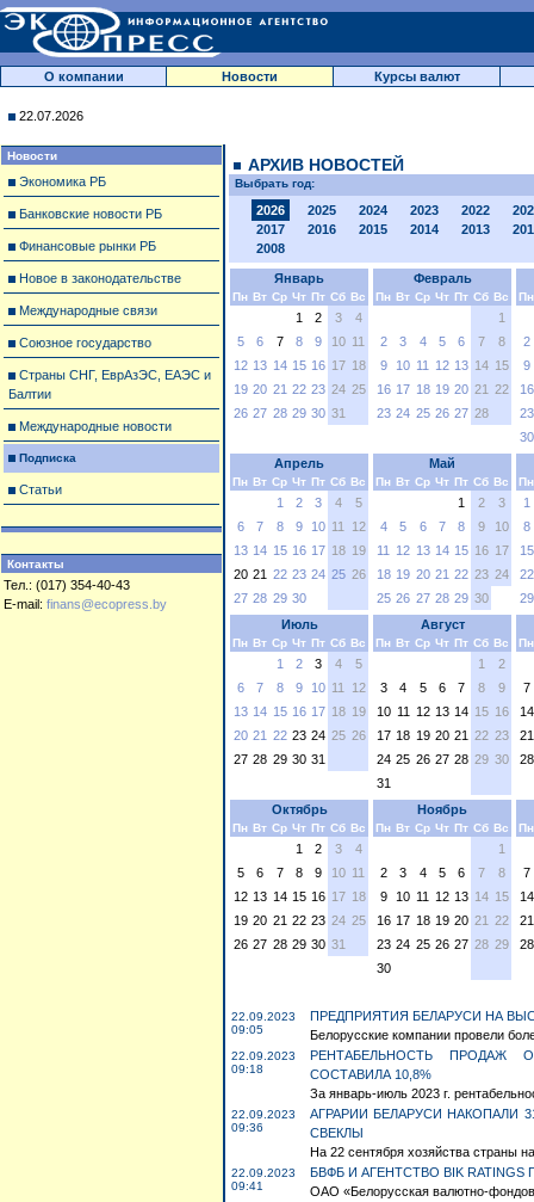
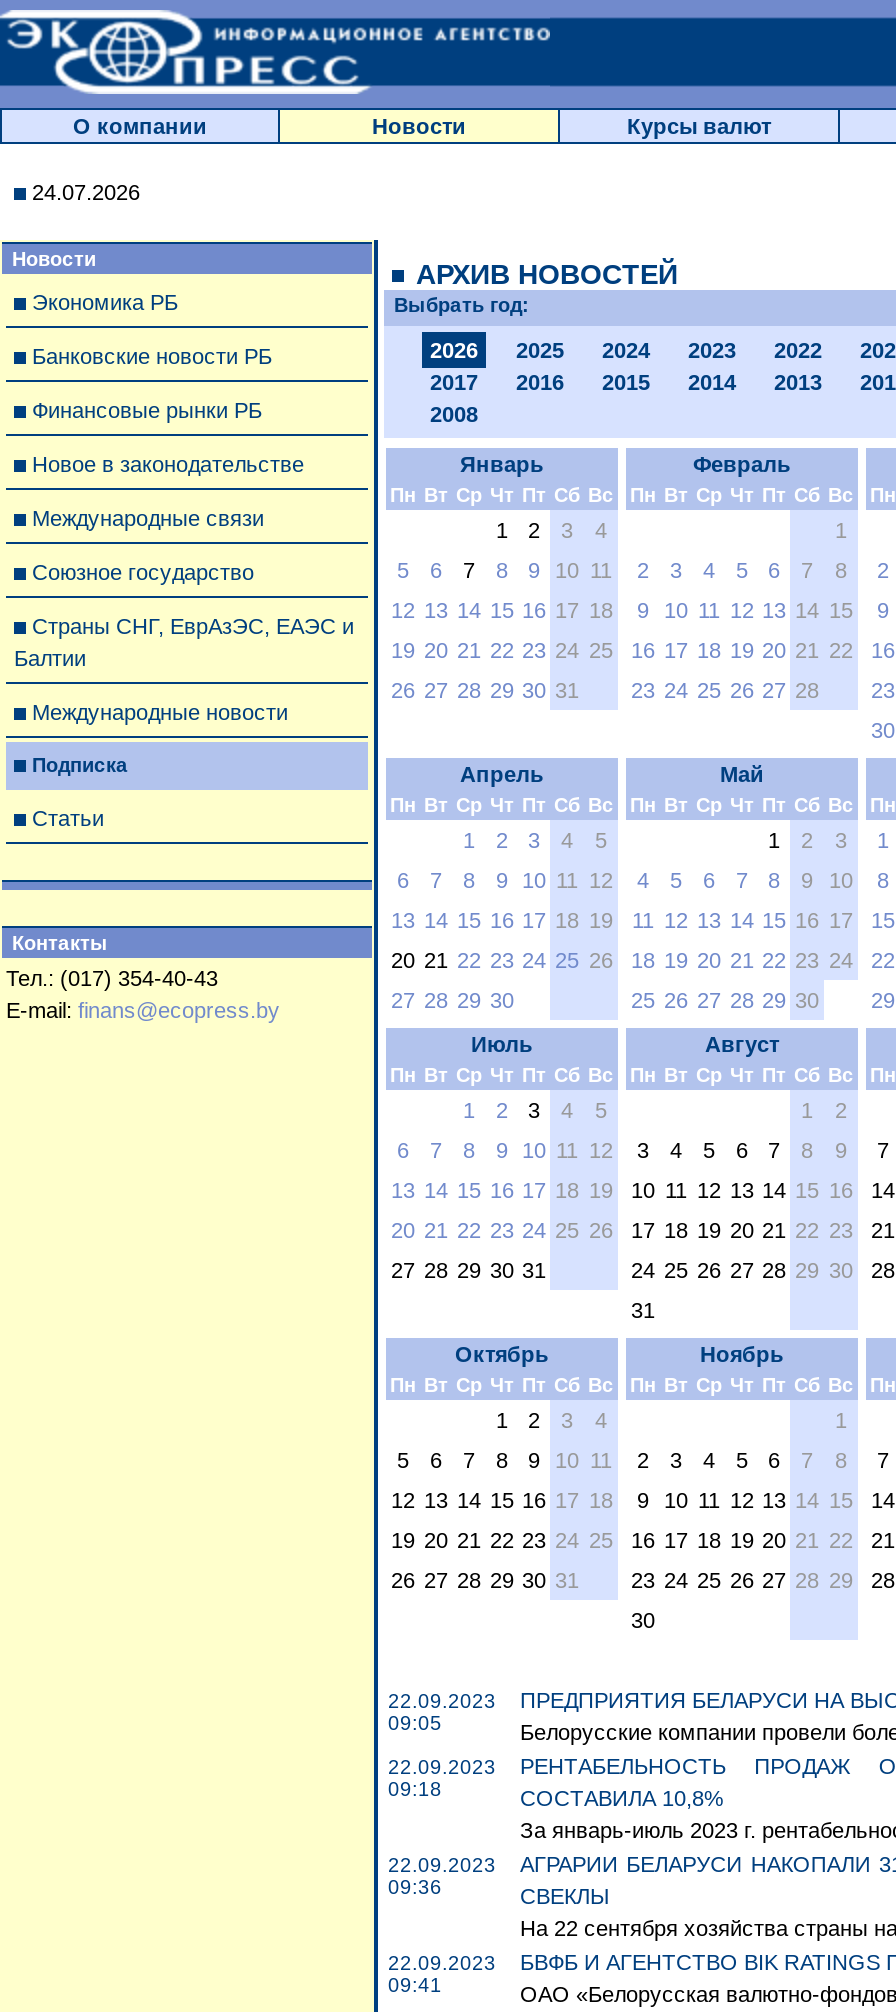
[19,109,83,123] 22.07.2026 -> [32,180,140,204] 24.07.2026

